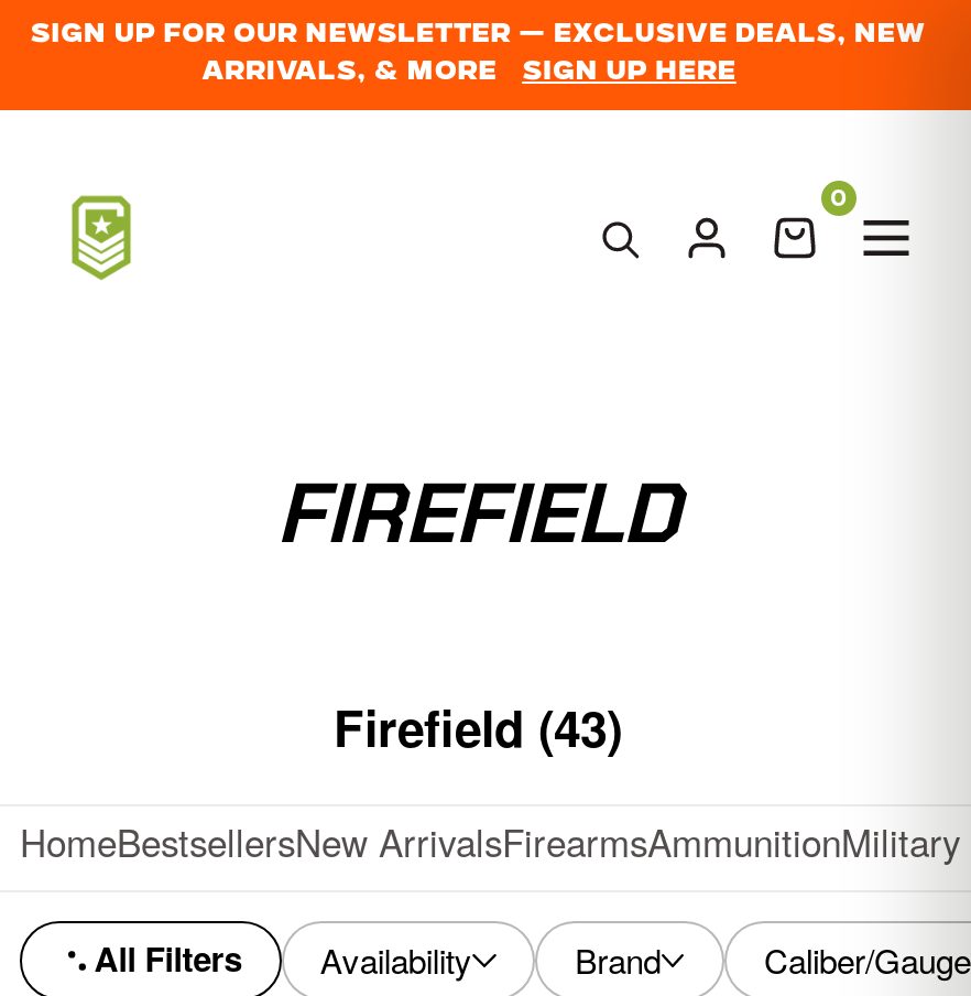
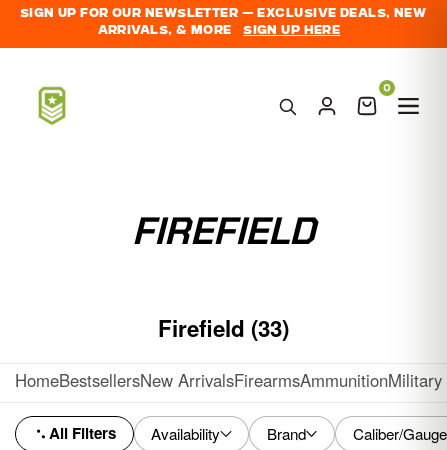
[334,692,622,762] Firefield (43) -> [157,312,288,344] Firefield (33)

